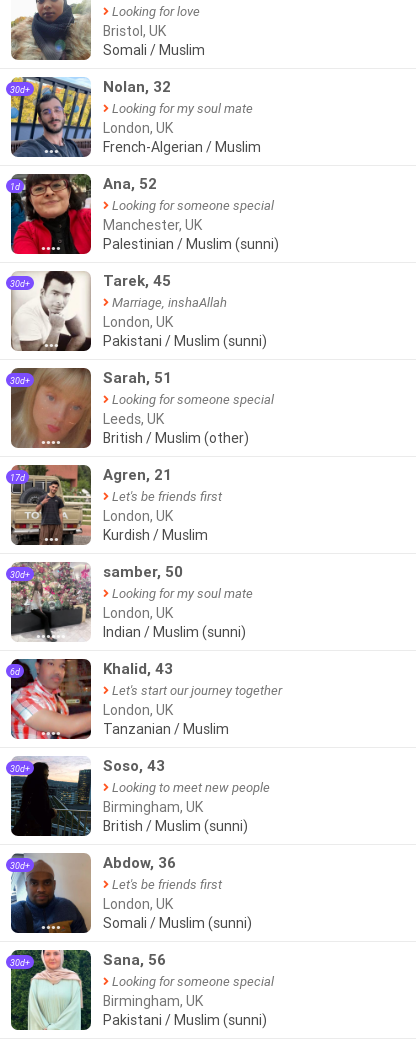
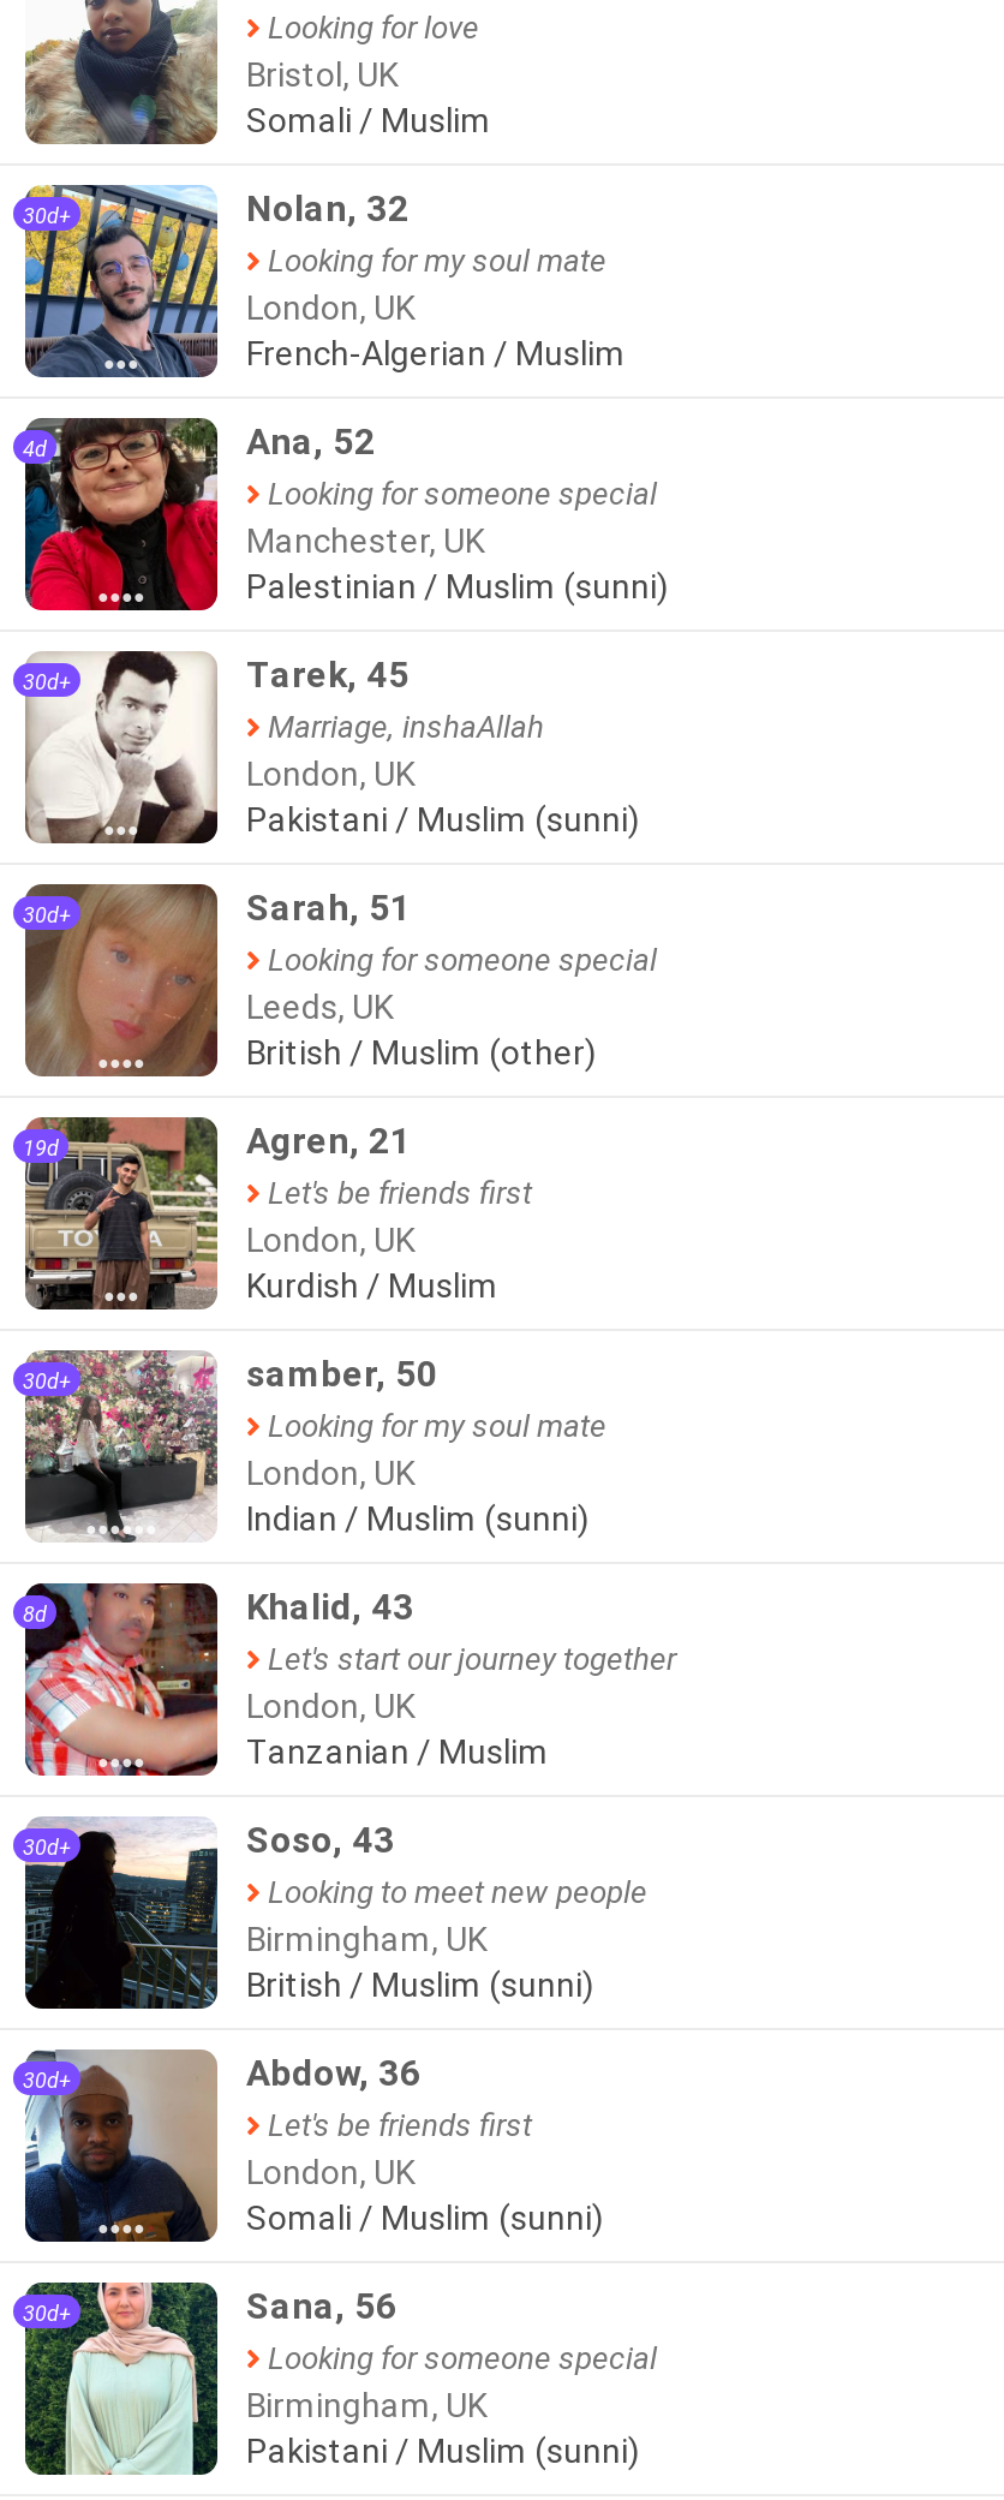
[10,181,20,193] 1d -> [23,435,47,464] 4d
[10,472,25,484] 17d -> [23,1134,59,1163] 19d
[10,666,20,678] 6d -> [23,1600,47,1629] 8d

